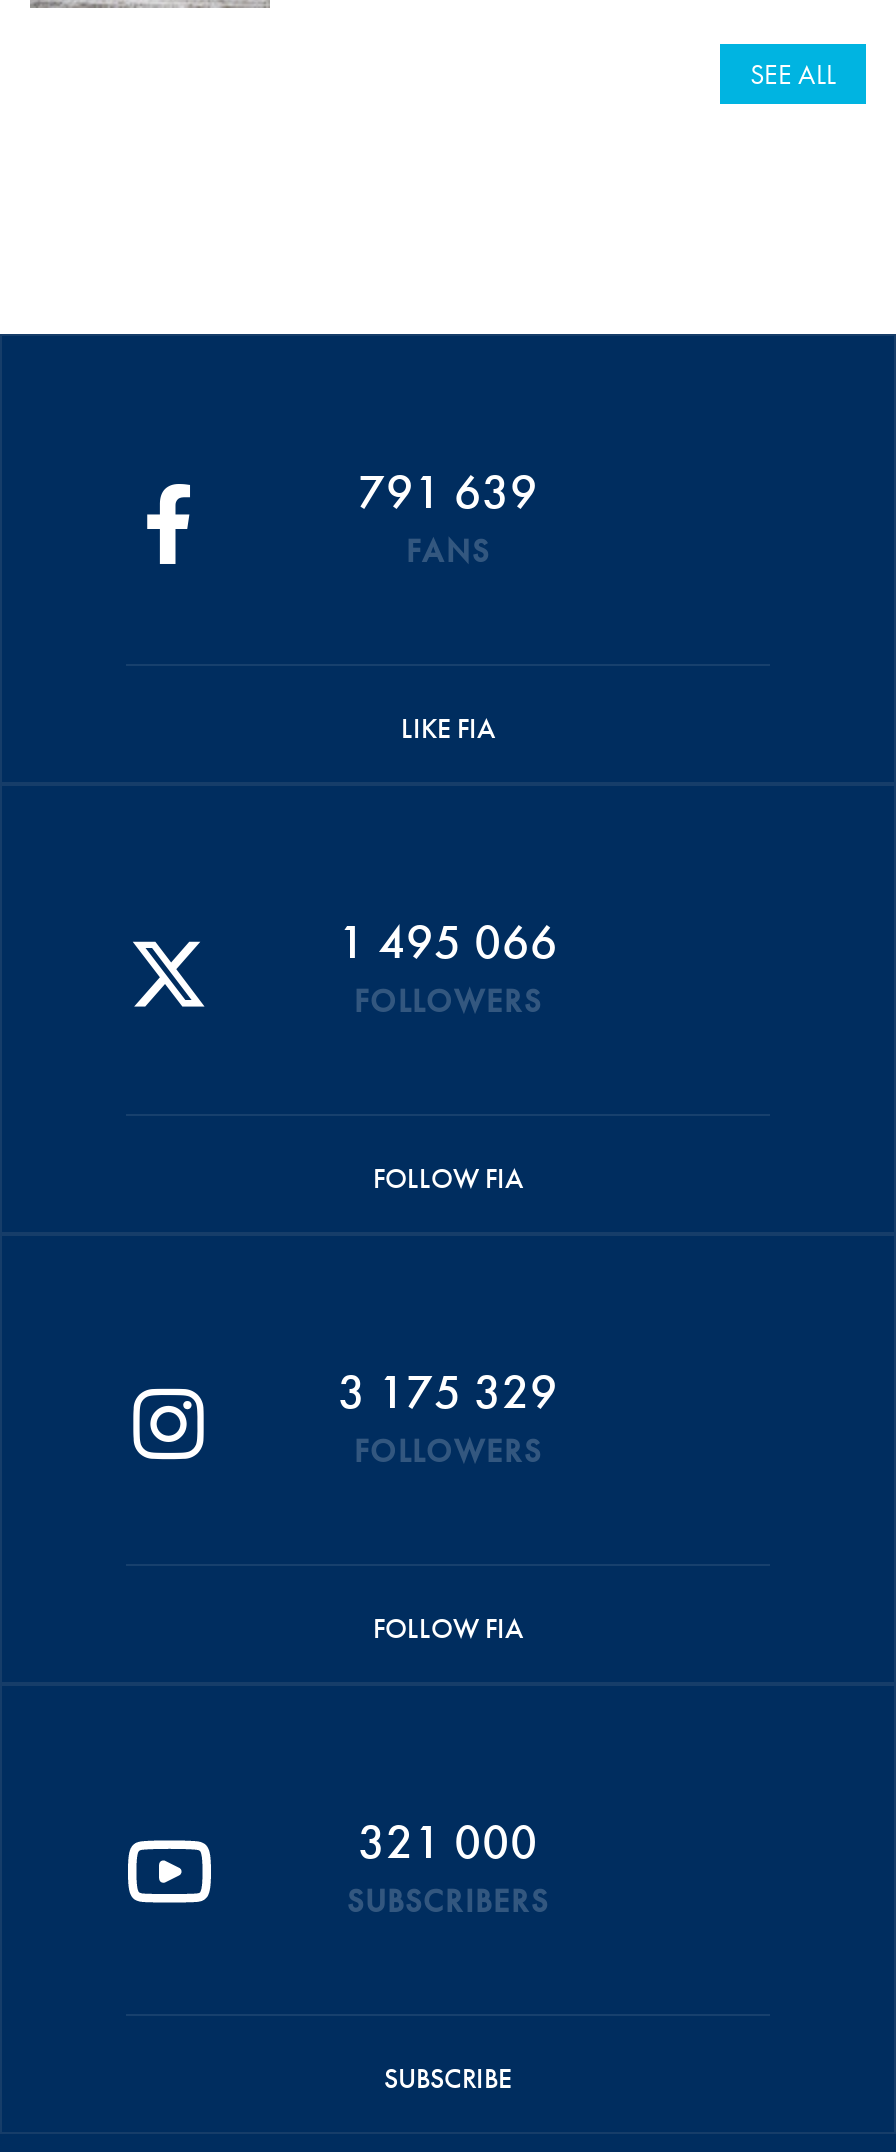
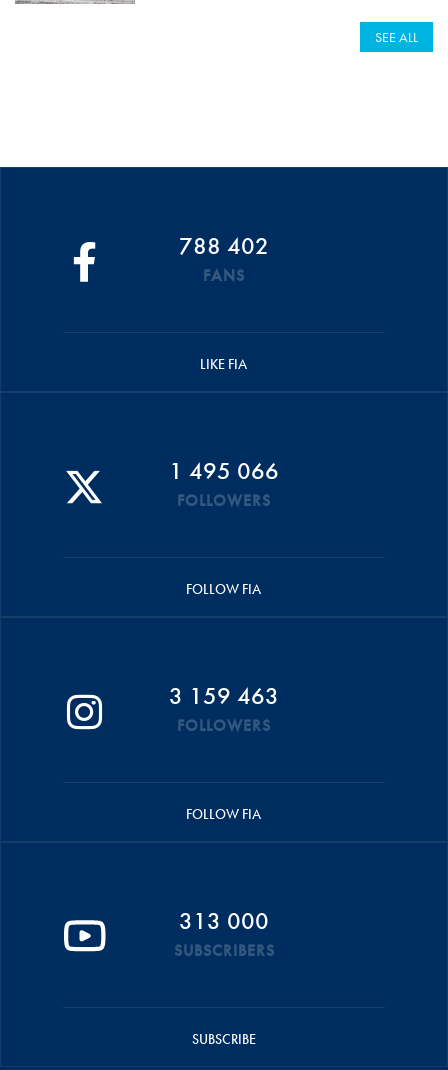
[358,459,538,521] 791 639 -> [179,230,269,261] 788 402
[338,1359,558,1421] 3 175 329 -> [169,680,279,711] 3 159 463
[358,1809,538,1871] 321 000 -> [179,905,269,936] 313 000

